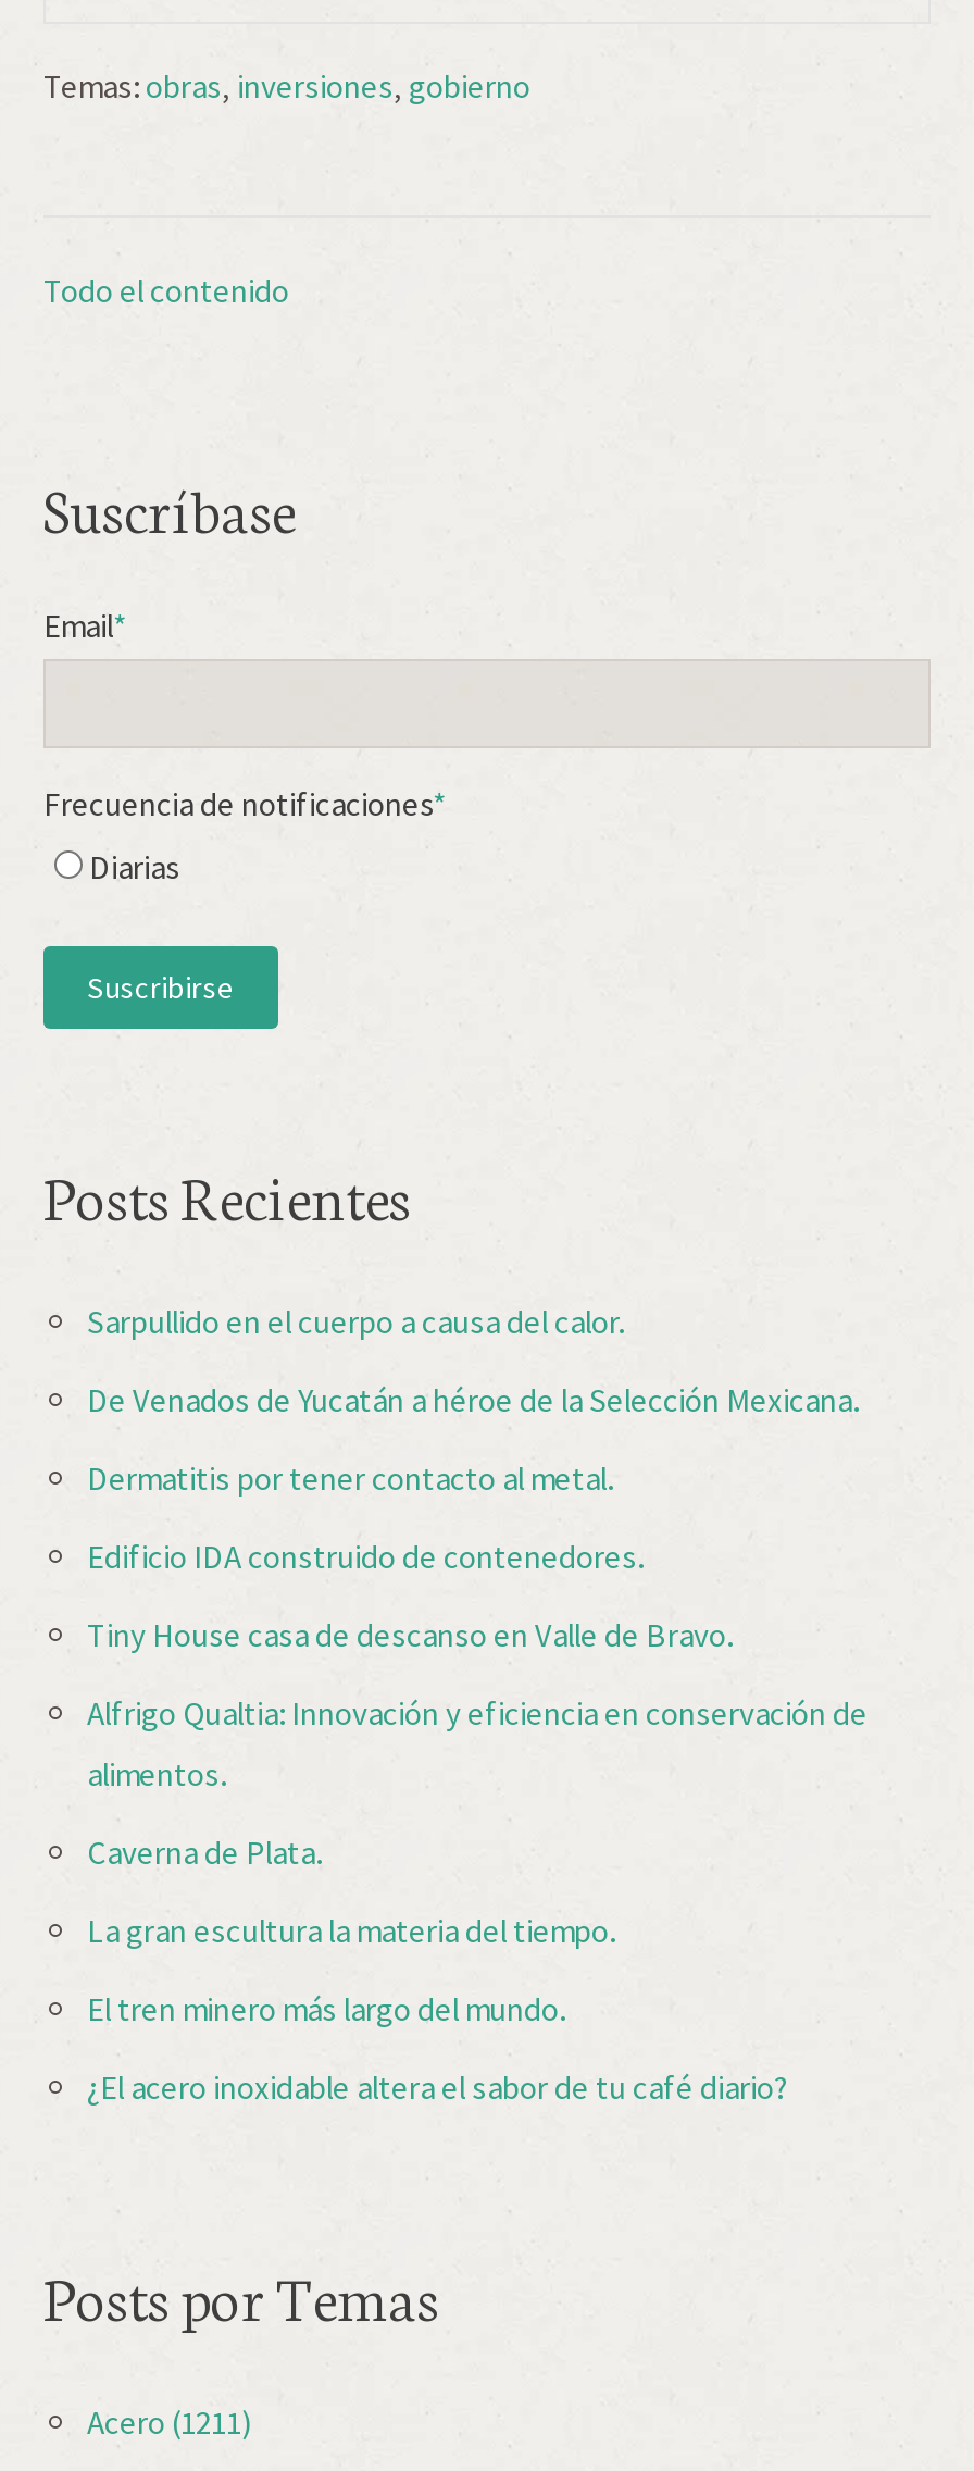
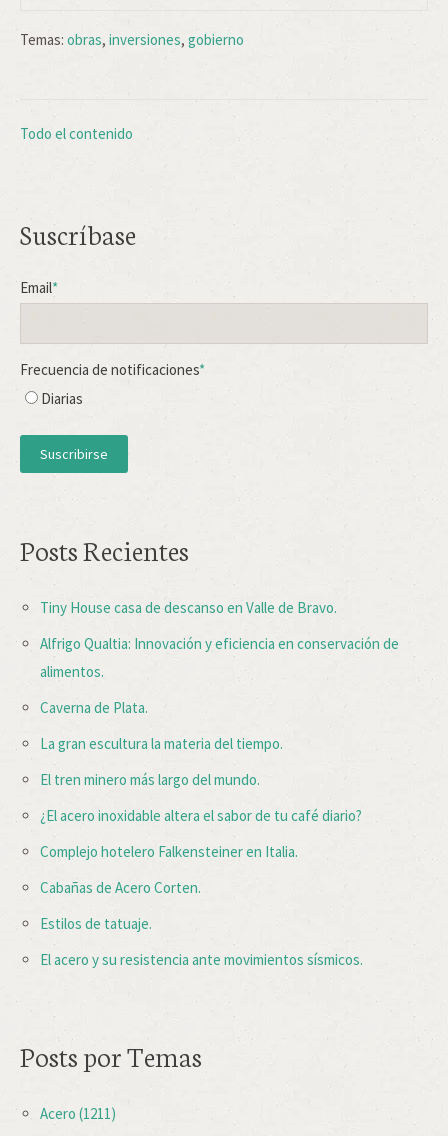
[87,1301,859,1577] Sarpullido en el cuerpo a causa del calor. | De Venados de Yucatán a héroe de la Selección Mexicana. | Dermatitis por tener contacto al metal. | Edificio IDA construido de contenedores. -> none
moved [87,1614,867,2108] -> [40,598,399,825]: Tiny House casa de descanso en Valle de Bravo. | Alfrigo Qualtia: Innovación y eficiencia en conservación de | alimentos. | Caverna de Plata. | La gran escultura la materia del tiempo. | El tren minero más largo del mundo. | ¿El acero inoxidable altera el sabor de tu café diario?
none -> [40,842,363,969] Complejo hotelero Falkensteiner en Italia. | Cabañas de Acero Corten. | Estilos de tatuaje. | El acero y su resistencia ante movimientos sísmicos.

